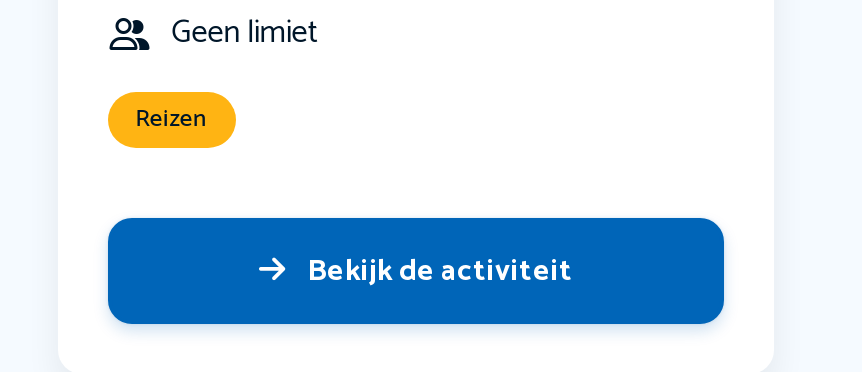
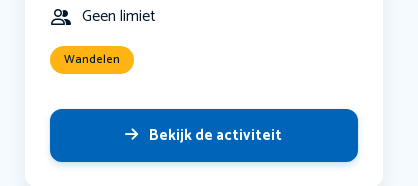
[136,101,208,139] Reizen -> [64,50,120,69] Wandelen

